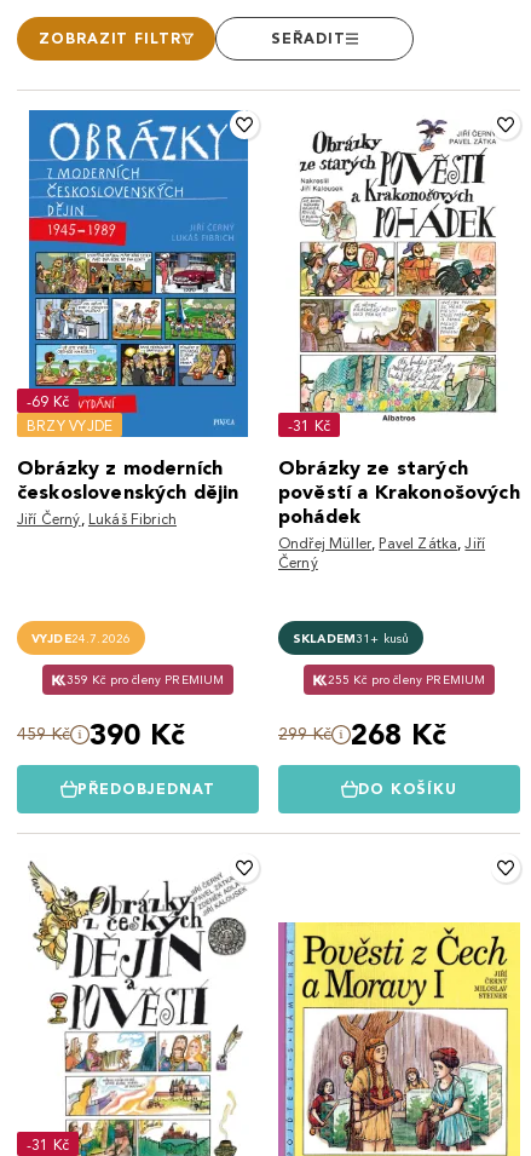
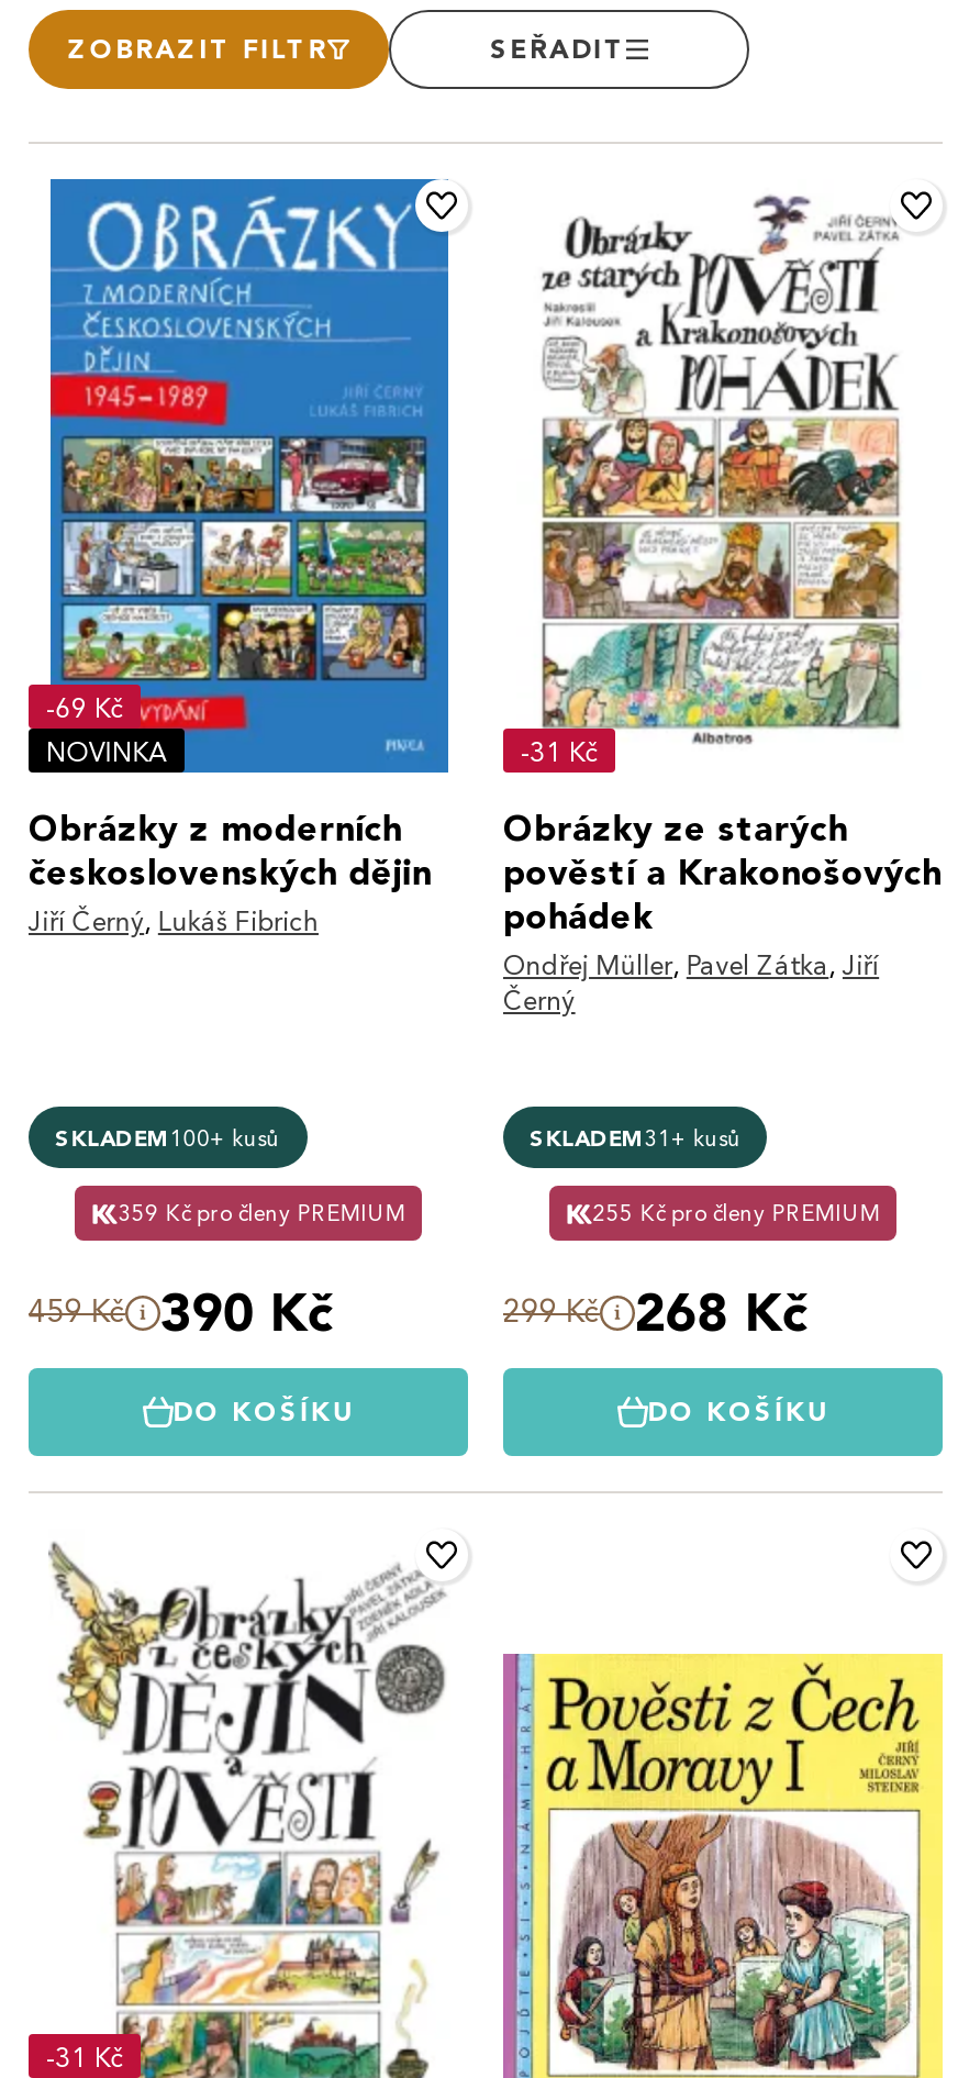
[27,416,113,434] BRZY VYJDE -> [46,734,166,767] NOVINKA
[31,630,131,646] VYJDE 24.7.2026 -> [55,1123,280,1152] SKLADEM 100+ kusů
[78,781,215,798] PŘEDOBJEDNAT -> [173,1397,354,1427] DO KOŠÍKU

